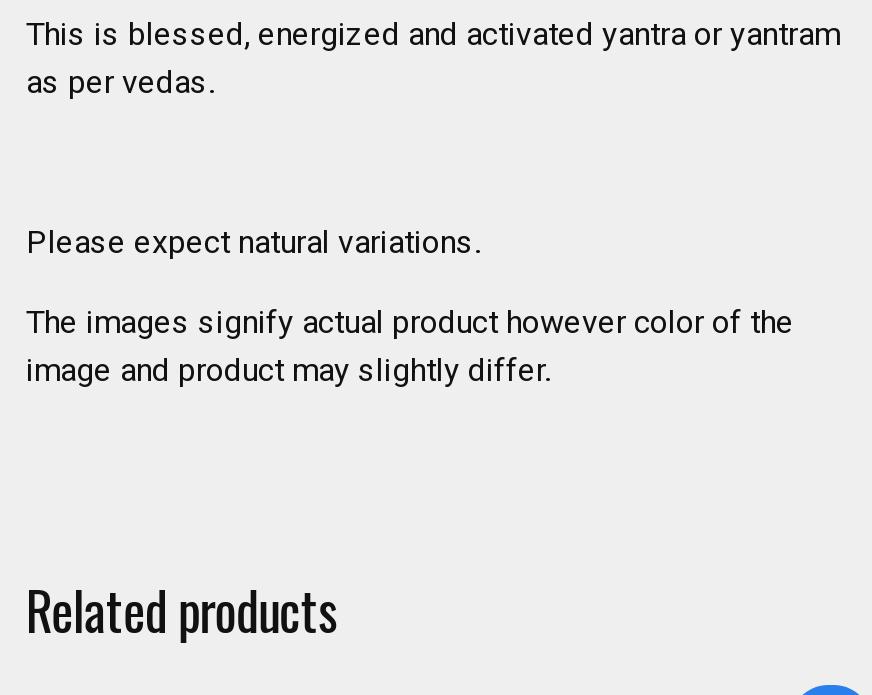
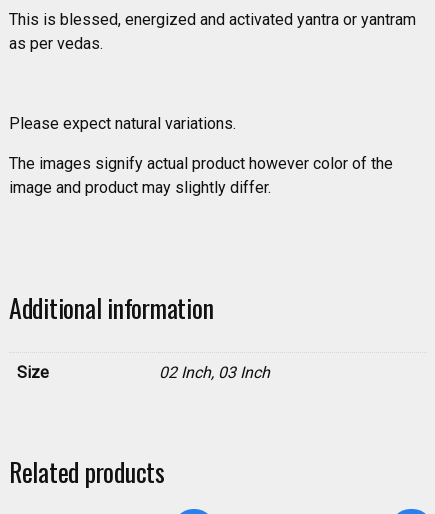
none -> [9,288,270,382] Additional information | Size | 02 Inch, 03 Inch

